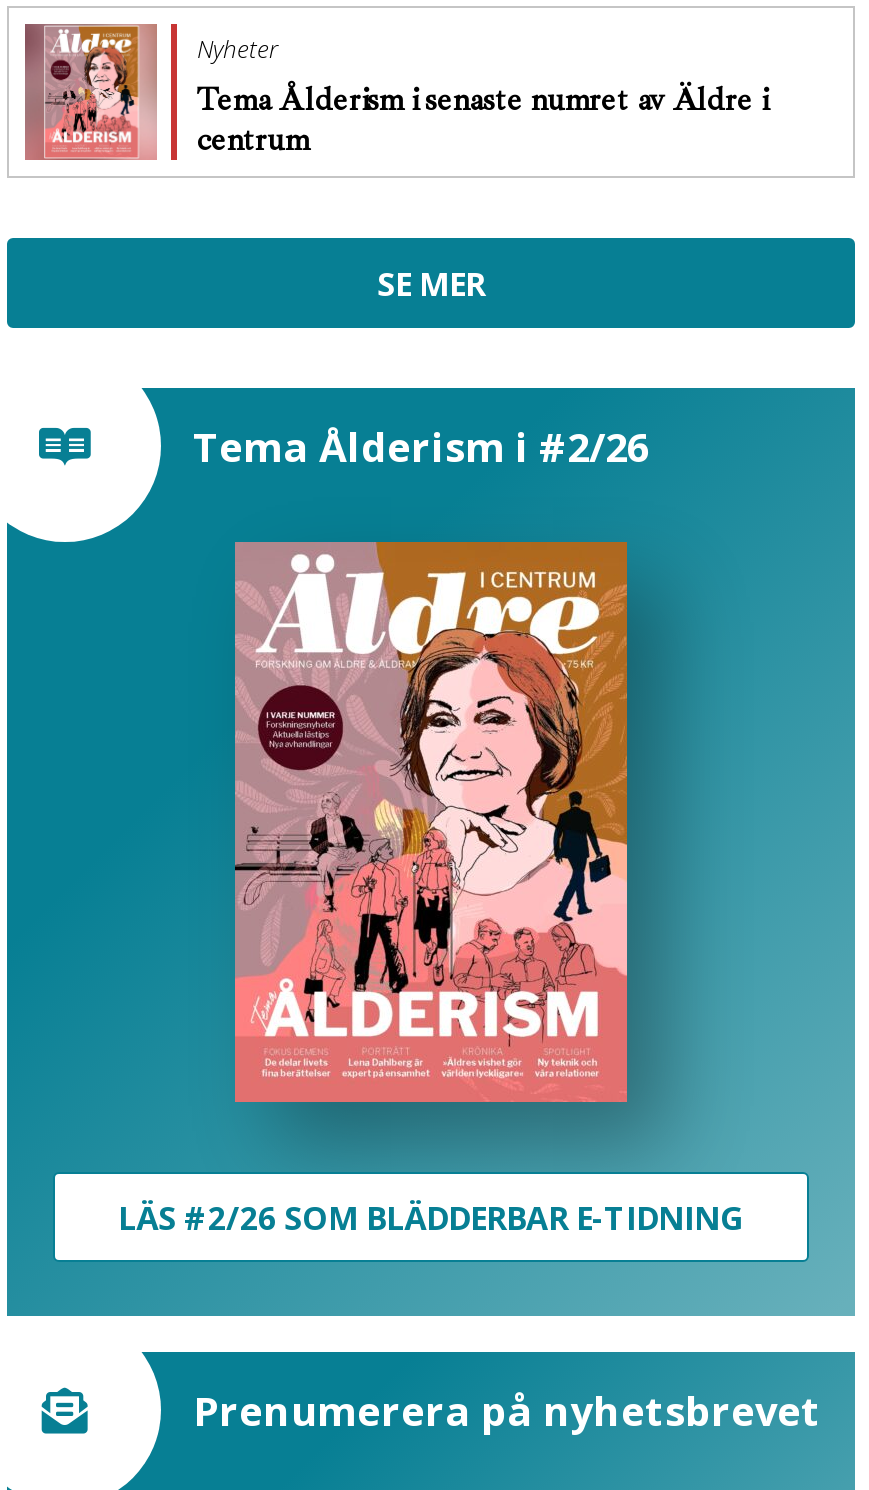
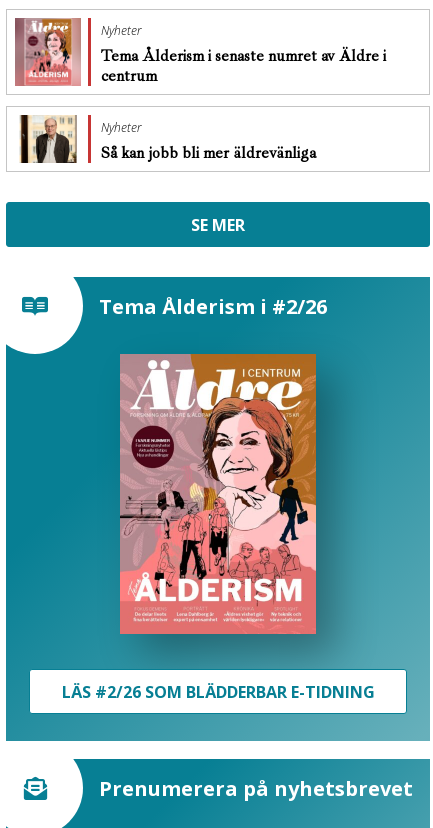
none -> [15,114,320,164] [image] | Nyheter | Så kan jobb bli mer äldrevänliga

